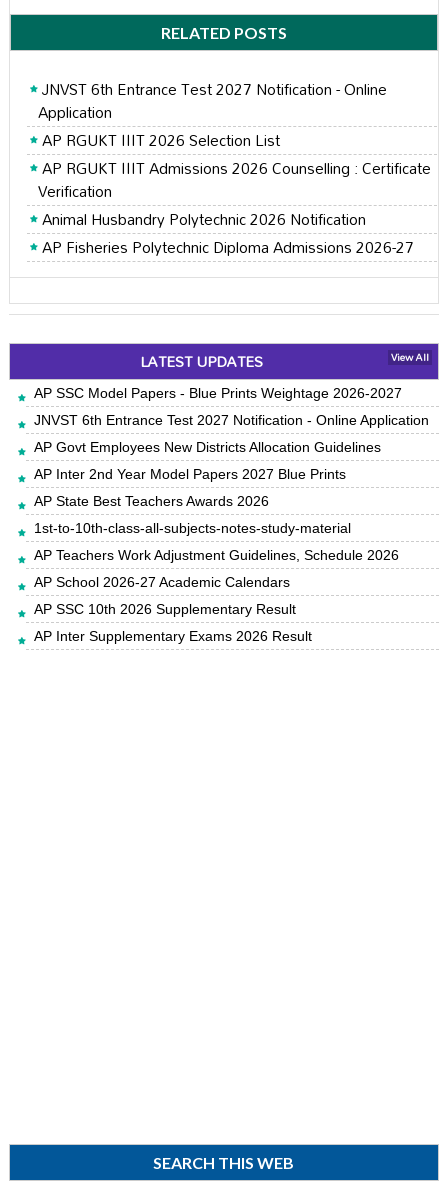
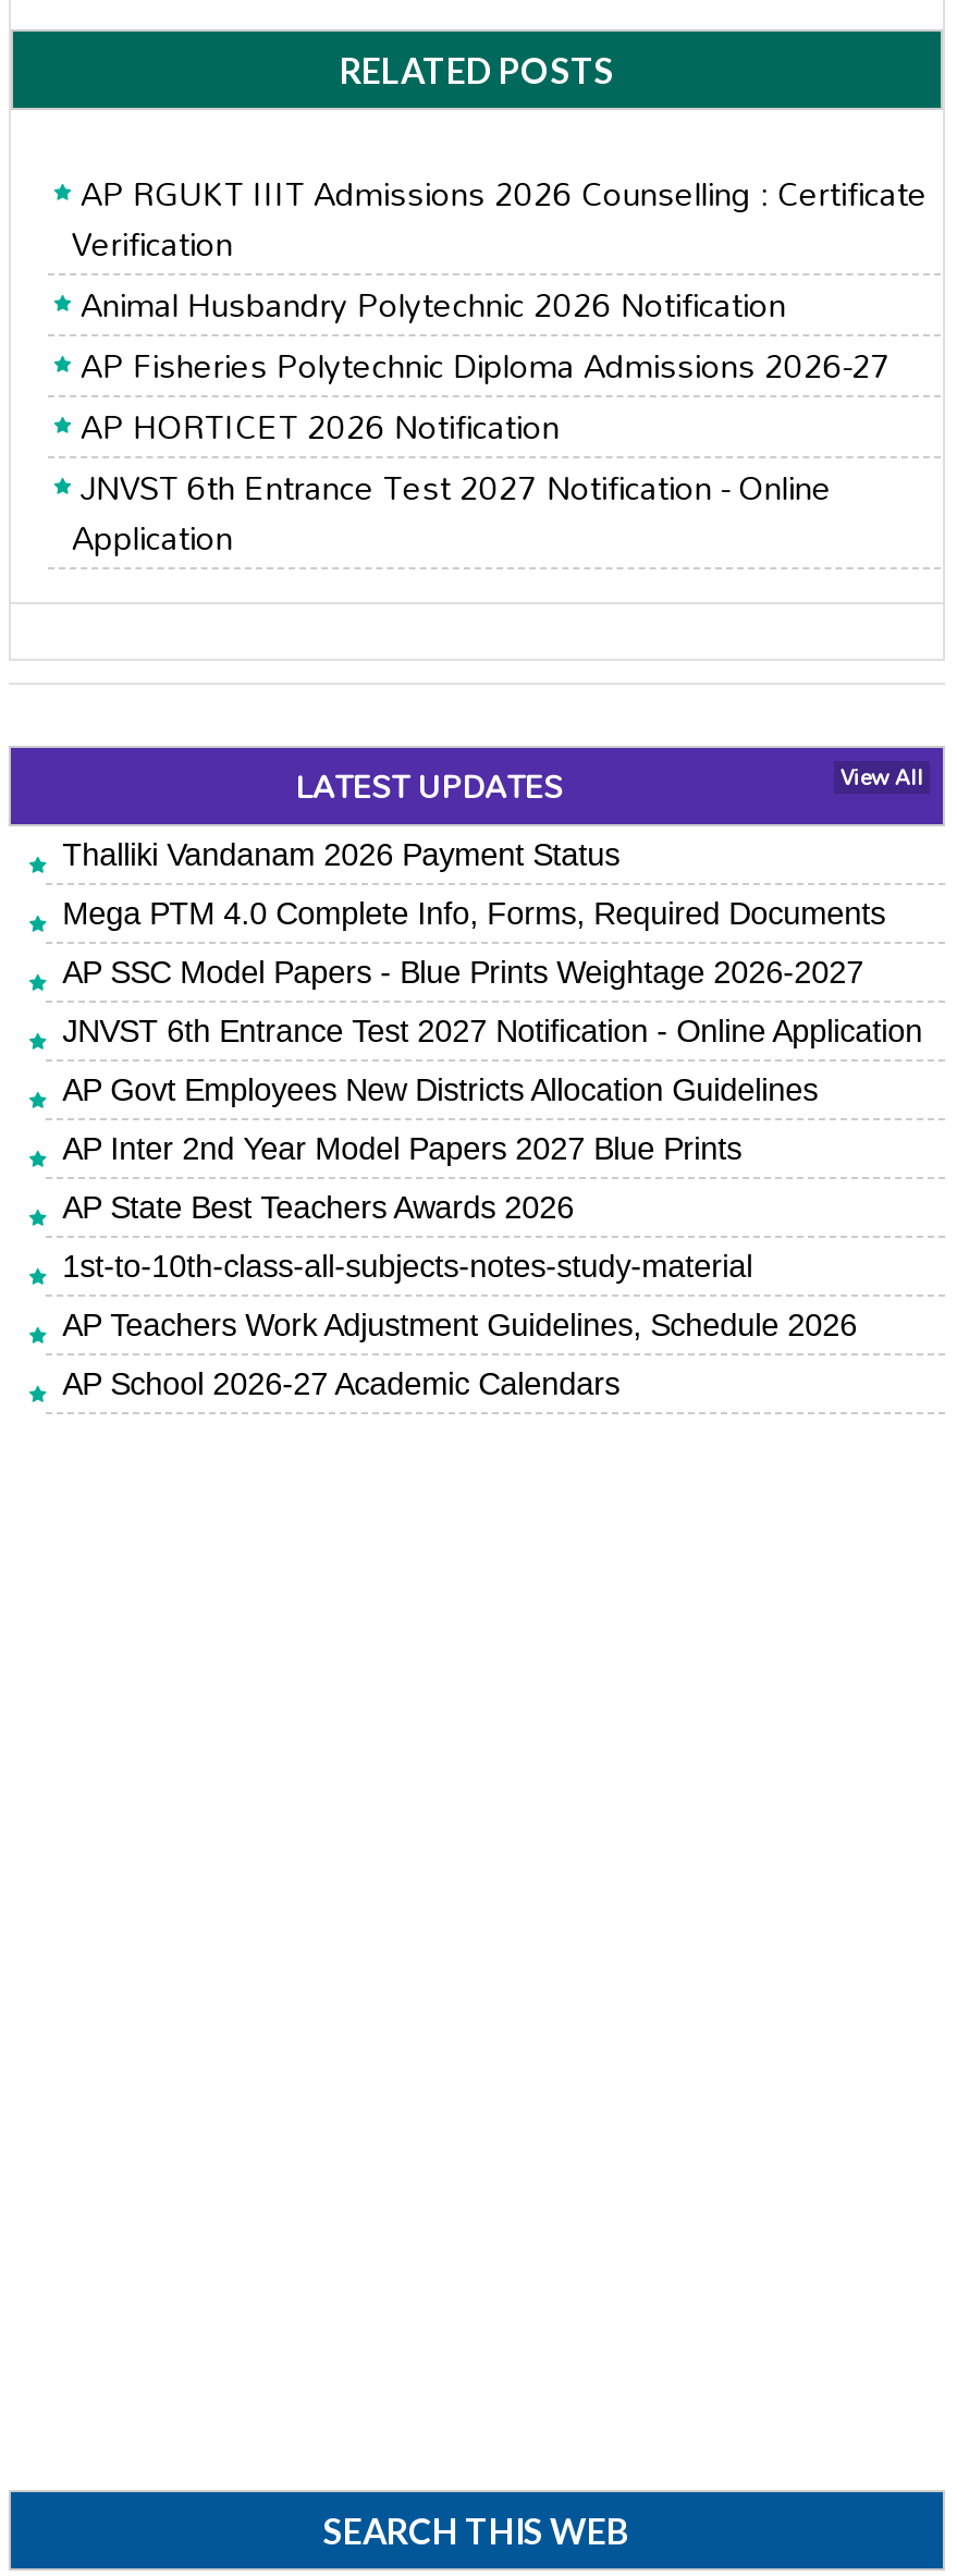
moved [38,74,387,128] -> [71,454,831,572]: JNVST 6th Entrance Test 2027 Notification - Online | Application
[42,125,280,156] AP RGUKT IIIT 2026 Selection List -> none
moved [42,153,431,263] -> [80,160,927,400]: AP RGUKT IIIT Admissions 2026 Counselling : Certificate | Animal Husbandry Polytechnic 2026 Notification | AP Fisheries Polytechnic Diploma Admissions 2026-27
none -> [80,393,559,461] AP HORTICET 2026 Notification
none -> [62,837,885,931] Thalliki Vandanam 2026 Payment Status | Mega PTM 4.0 Complete Info, Forms, Required Documents
moved [34,385,429,590] -> [62,955,922,1401]: AP SSC Model Papers - Blue Prints Weightage 2026-2027 | JNVST 6th Entrance Test 2027 Notification - Online Application | AP Govt Employees New Districts Allocation Guidelines | AP Inter 2nd Year Model Papers 2027 Blue Prints | AP State Best Teachers Awards 2026 | 1st-to-10th-class-all-subjects-notes-study-material | AP Teachers Work Adjustment Guidelines, Schedule 2026 | AP School 2026-27 Academic Calendars
[34,601,312,644] AP SSC 10th 2026 Supplementary Result | AP Inter Supplementary Exams 2026 Result -> none

